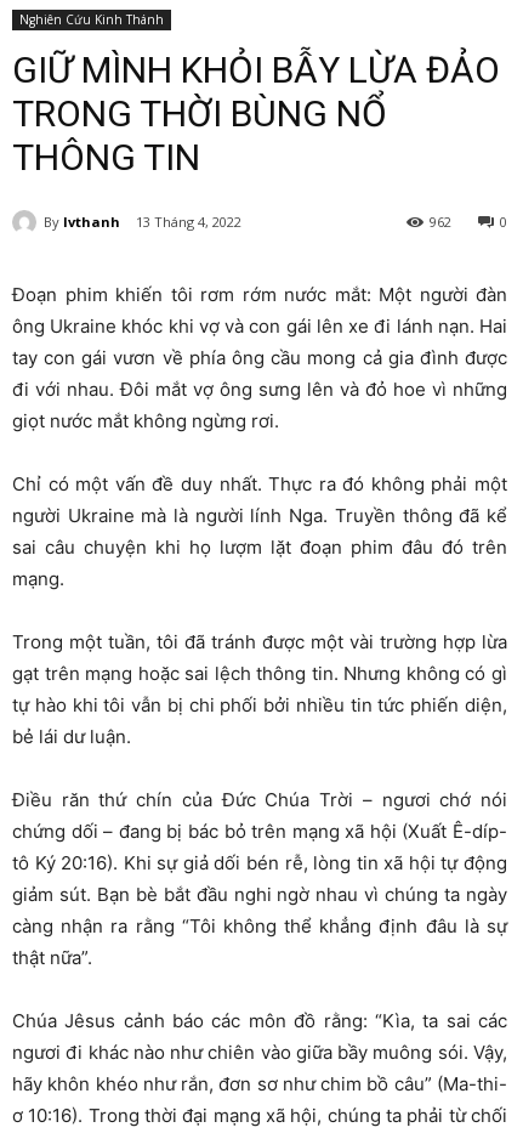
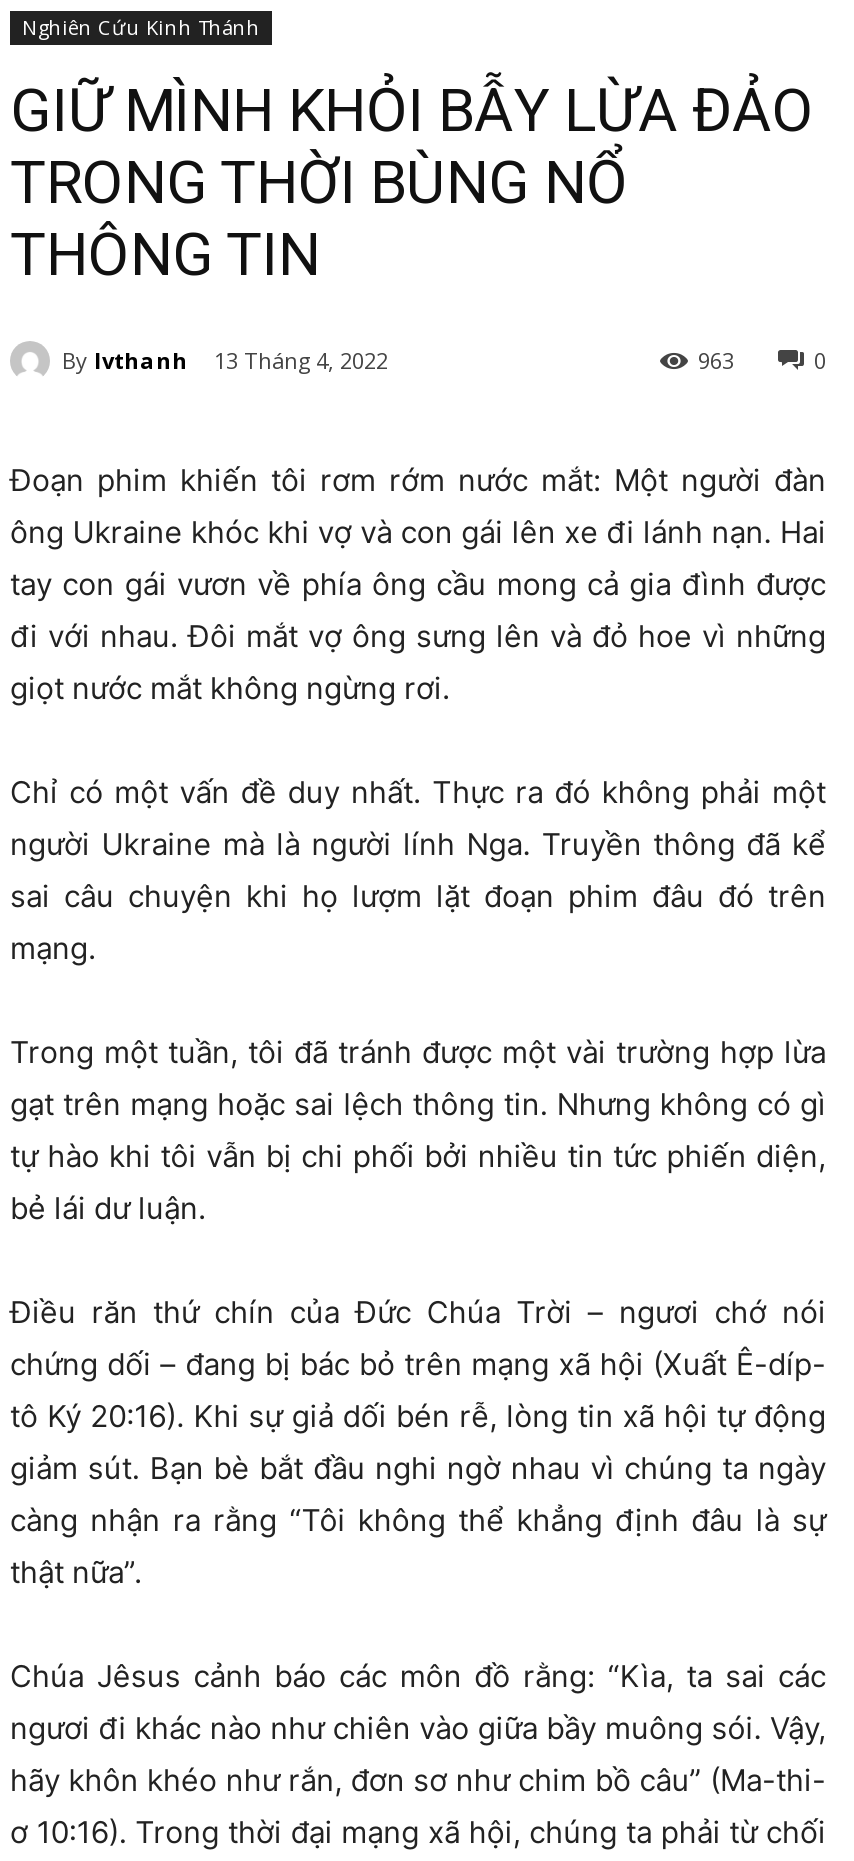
[430,213,451,231] 962 -> [698,345,734,375] 963

